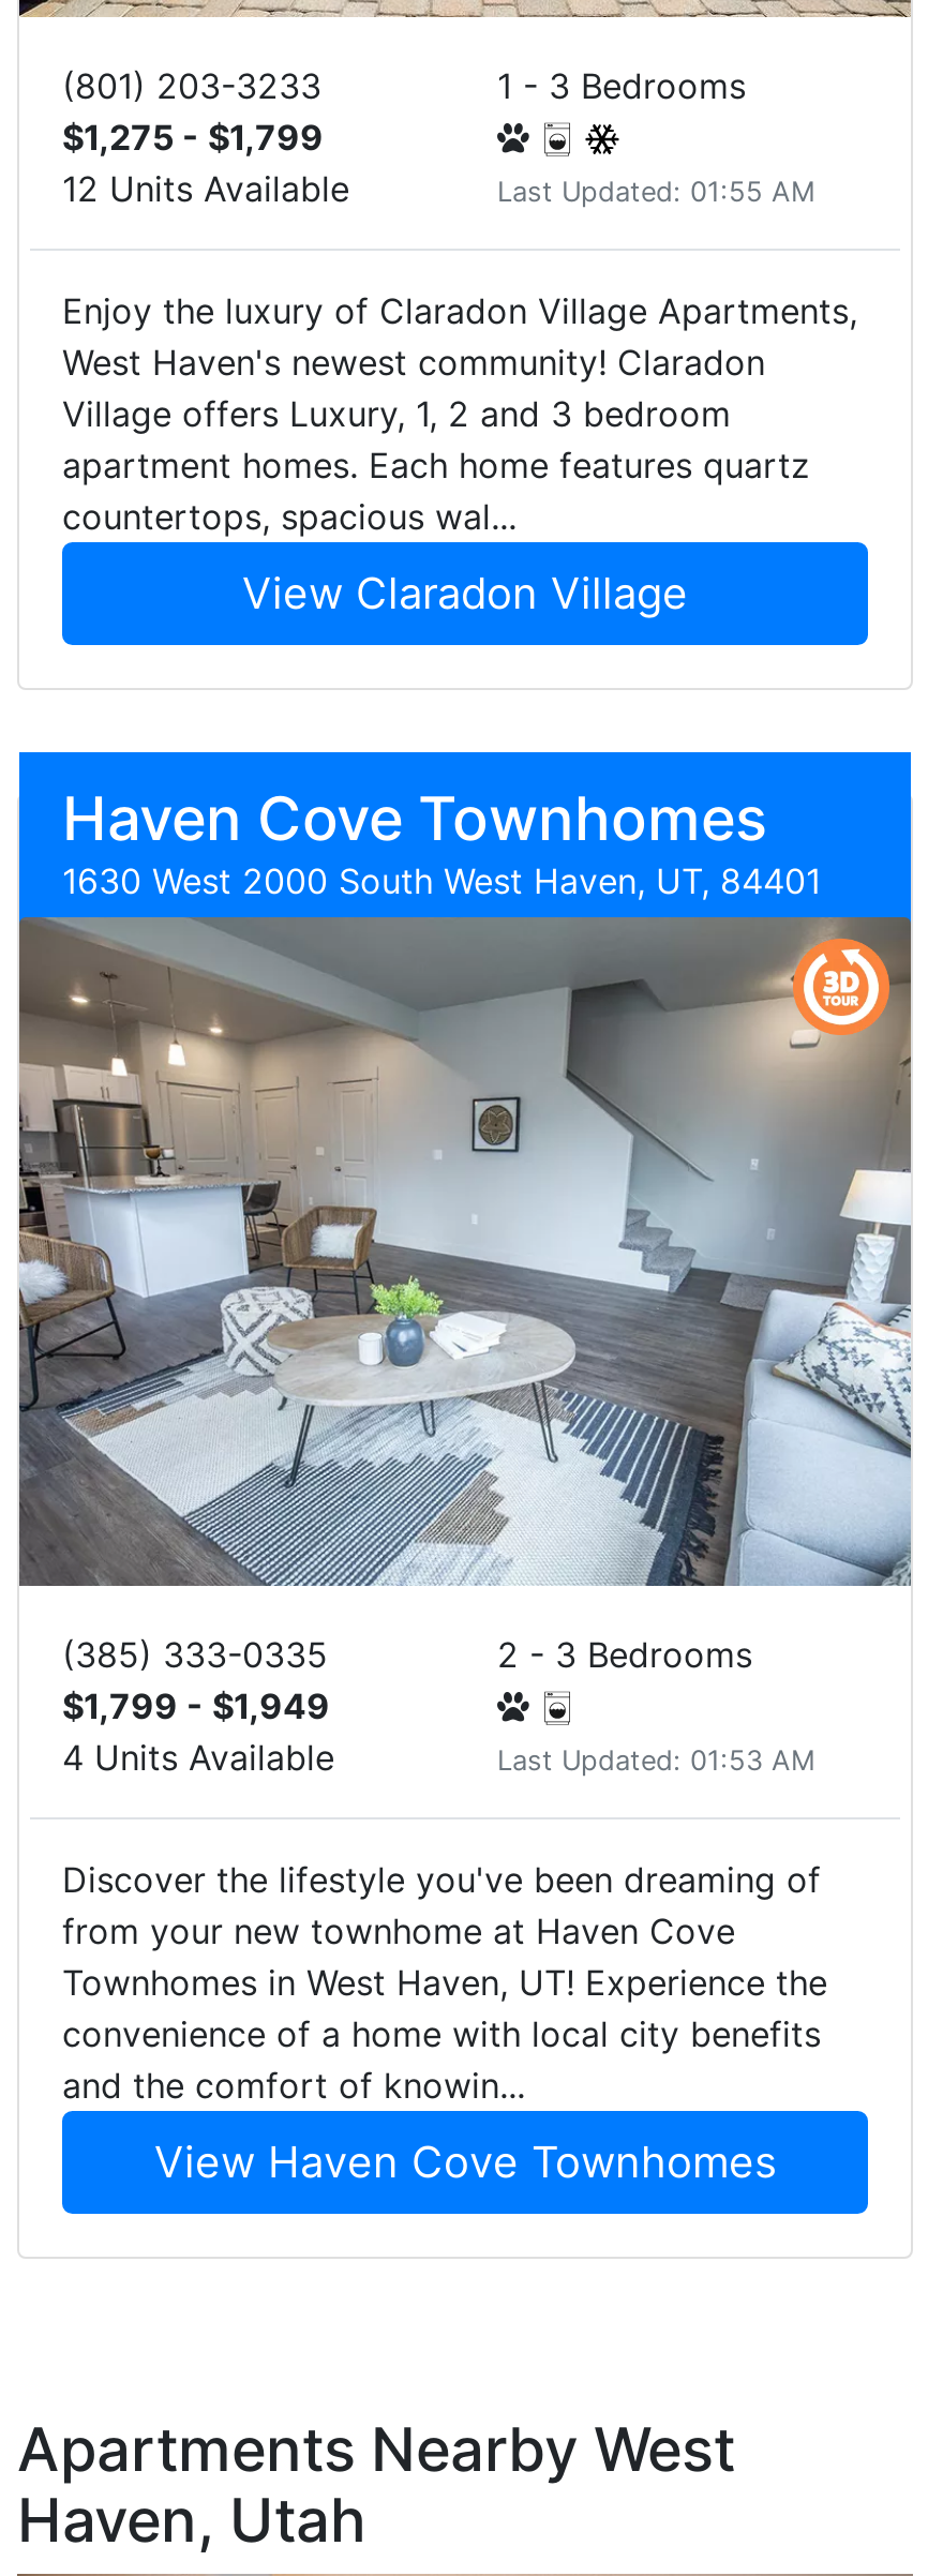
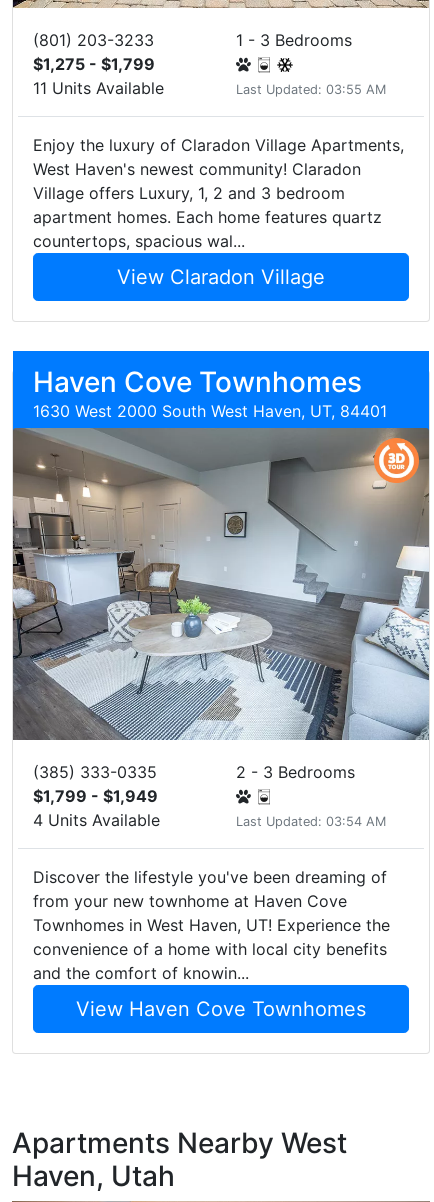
[62,167,349,210] 12 Units Available -> [33,78,164,98] 11 Units Available
[497,176,814,208] Last Updated: 01:55 AM -> [236,82,386,97] Last Updated: 03:55 AM
[497,1744,814,1777] Last Updated: 01:53 AM -> [236,814,386,829] Last Updated: 03:54 AM

